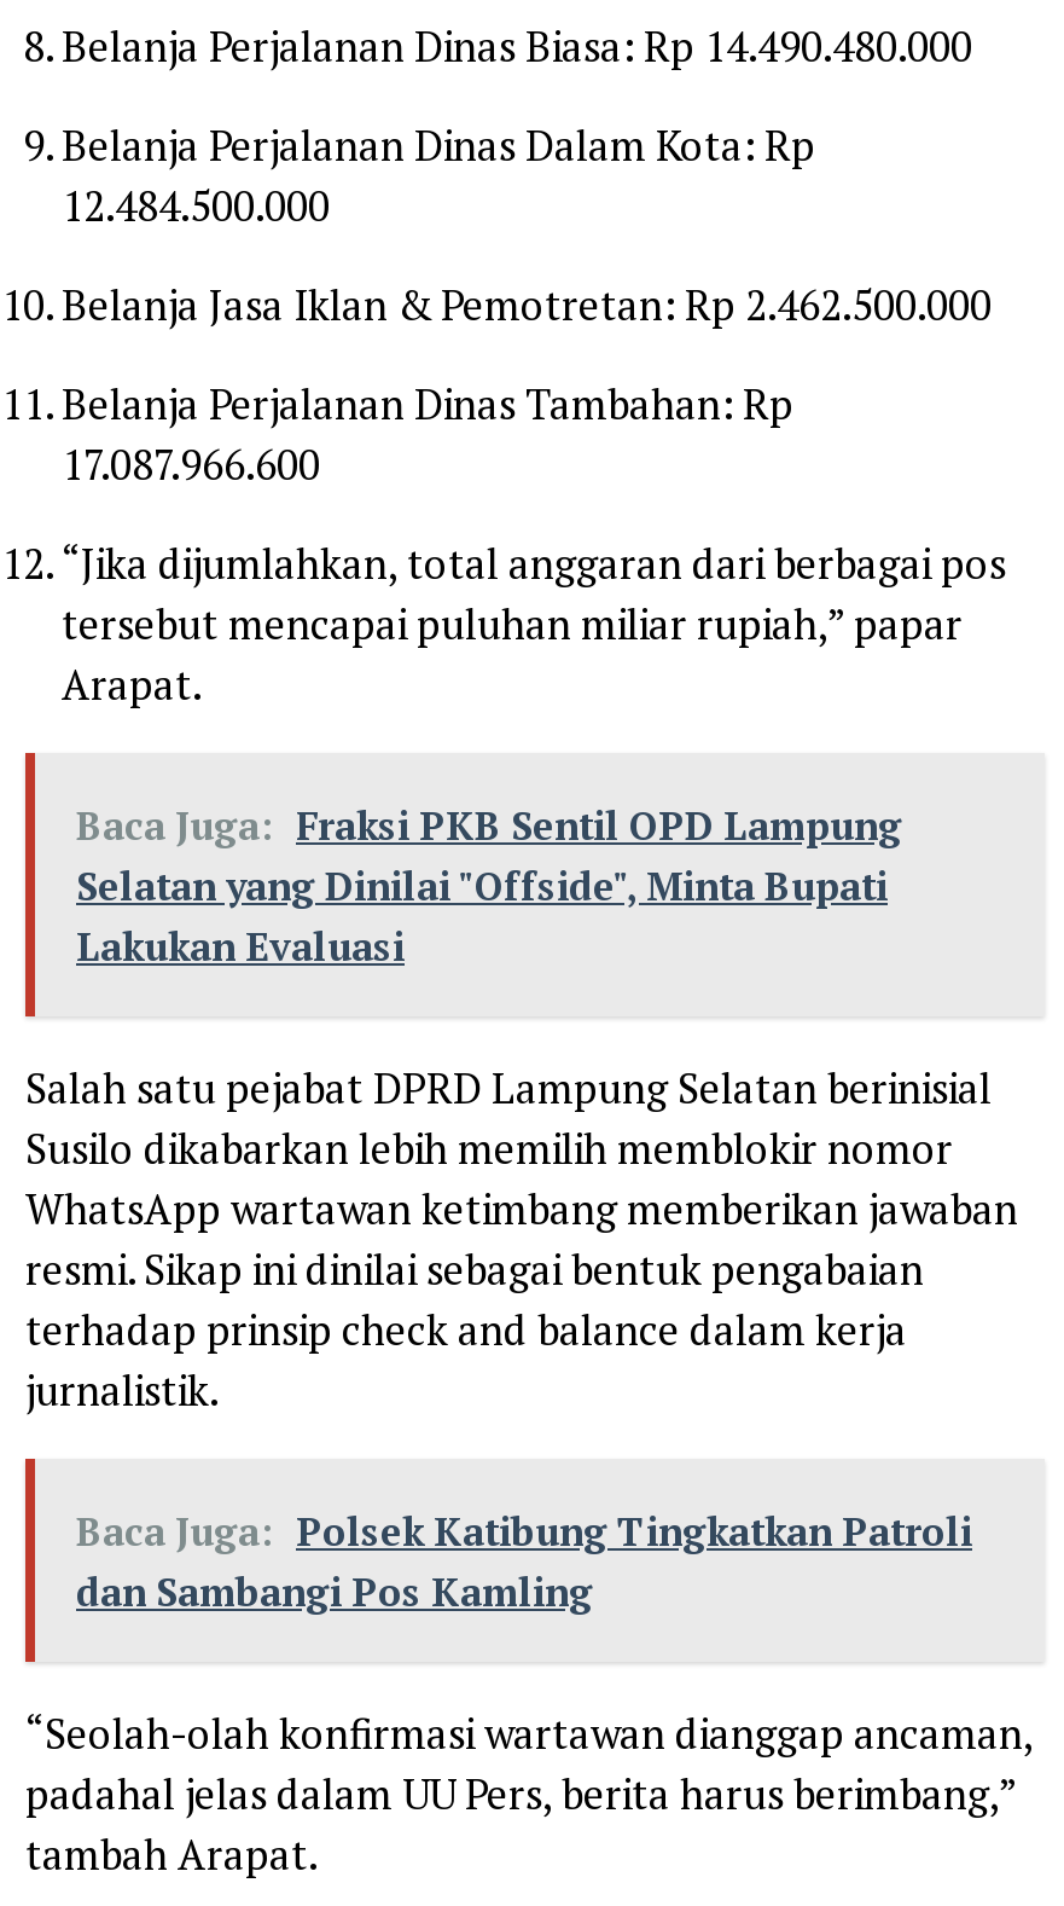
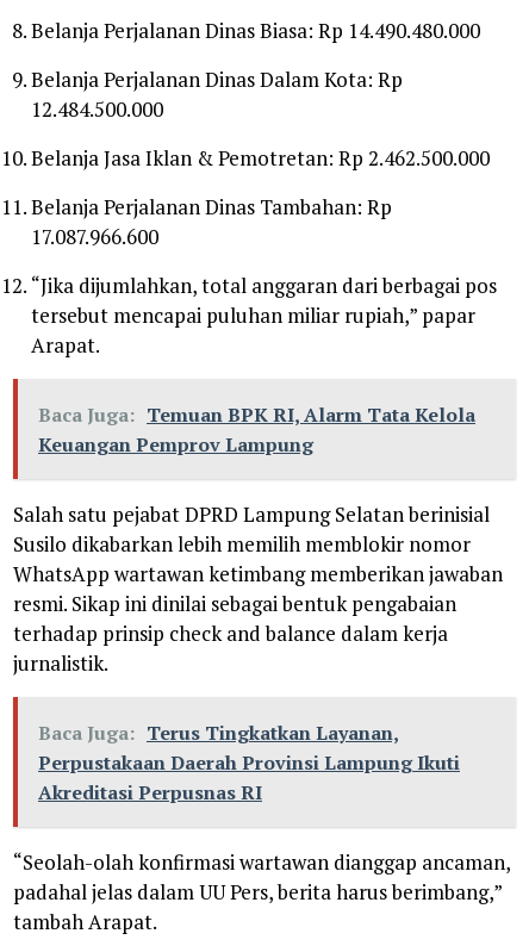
[76,799,902,973] Baca Juga: Fraksi PKB Sentil OPD Lampung | Selatan yang Dinilai "Offside", Minta Bupati | Lakukan Evaluasi -> [38,402,475,458] Baca Juga: Temuan BPK RI, Alarm Tata Kelola | Keuangan Pemprov Lampung
moved [25,1060,1018,1418] -> [13,501,503,677]: Salah satu pejabat DPRD Lampung Selatan berinisial | Susilo dikabarkan lebih memilih memblokir nomor | WhatsApp wartawan ketimbang memberikan jawaban | resmi. Sikap ini dinilai sebagai bentuk pengabaian | terhadap prinsip check and balance dalam kerja | jurnalistik.
[76,1505,972,1619] Baca Juga: Polsek Katibung Tingkatkan Patroli | dan Sambangi Pos Kamling -> [38,720,460,806] Baca Juga: Terus Tingkatkan Layanan, | Perpustakaan Daerah Provinsi Lampung Ikuti | Akreditasi Perpusnas RI

